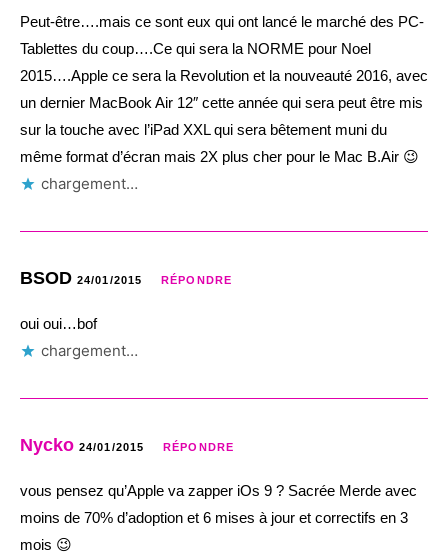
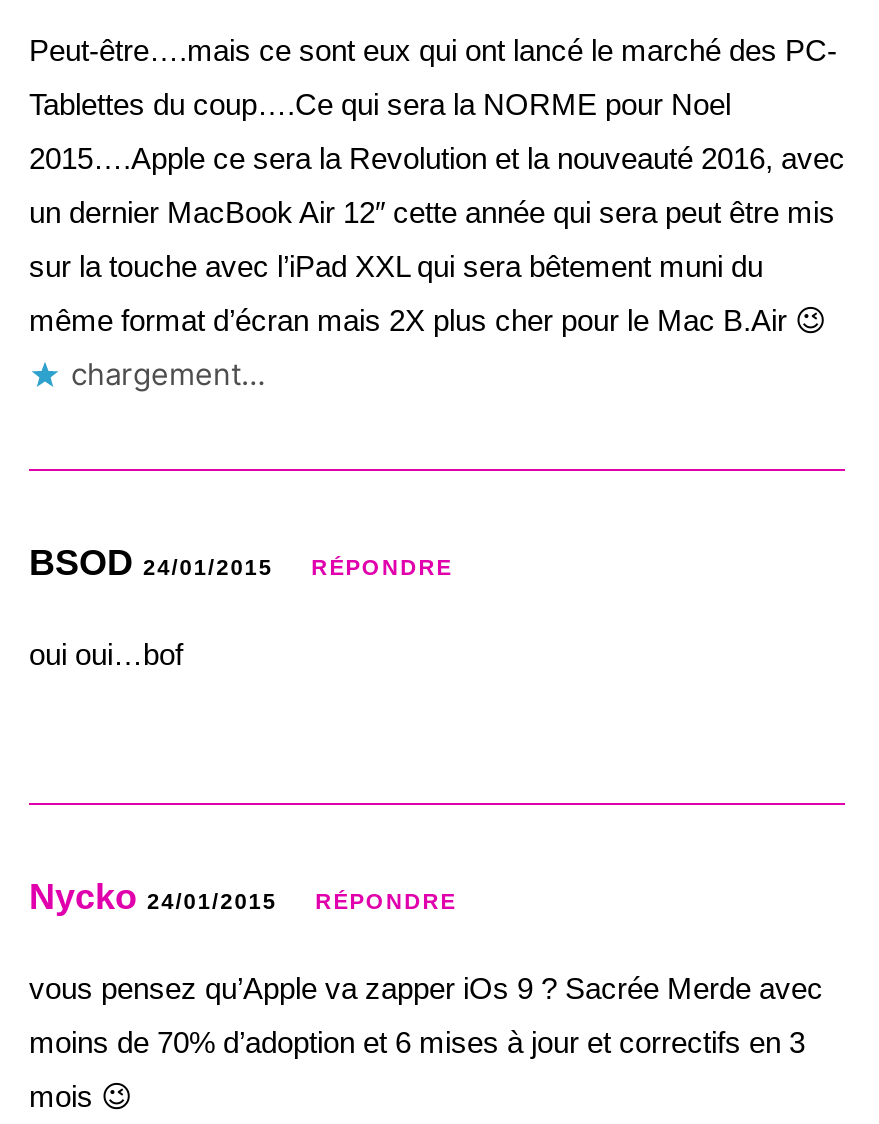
[41,341,138,360] chargement… -> none

